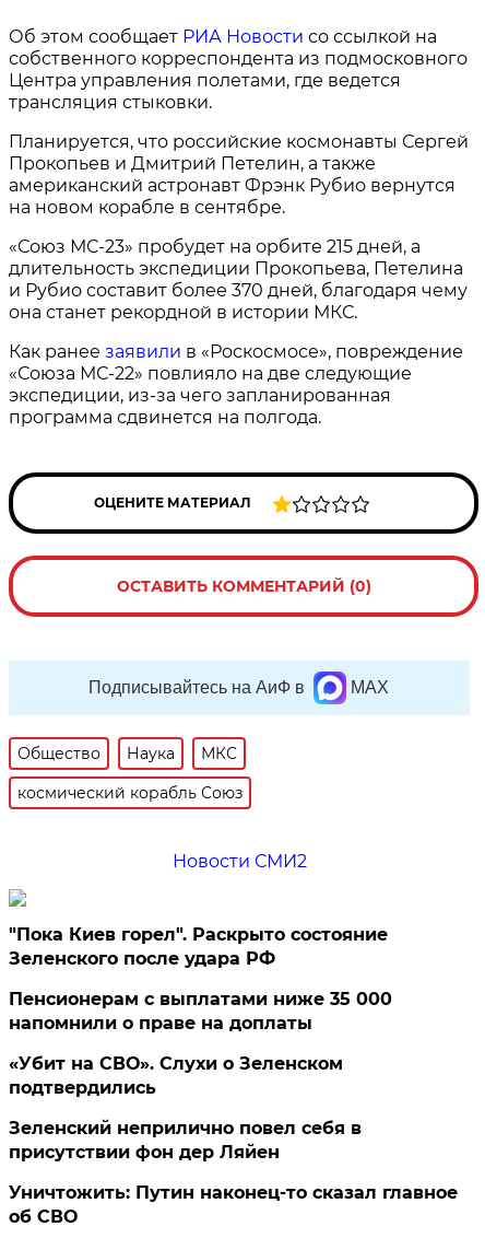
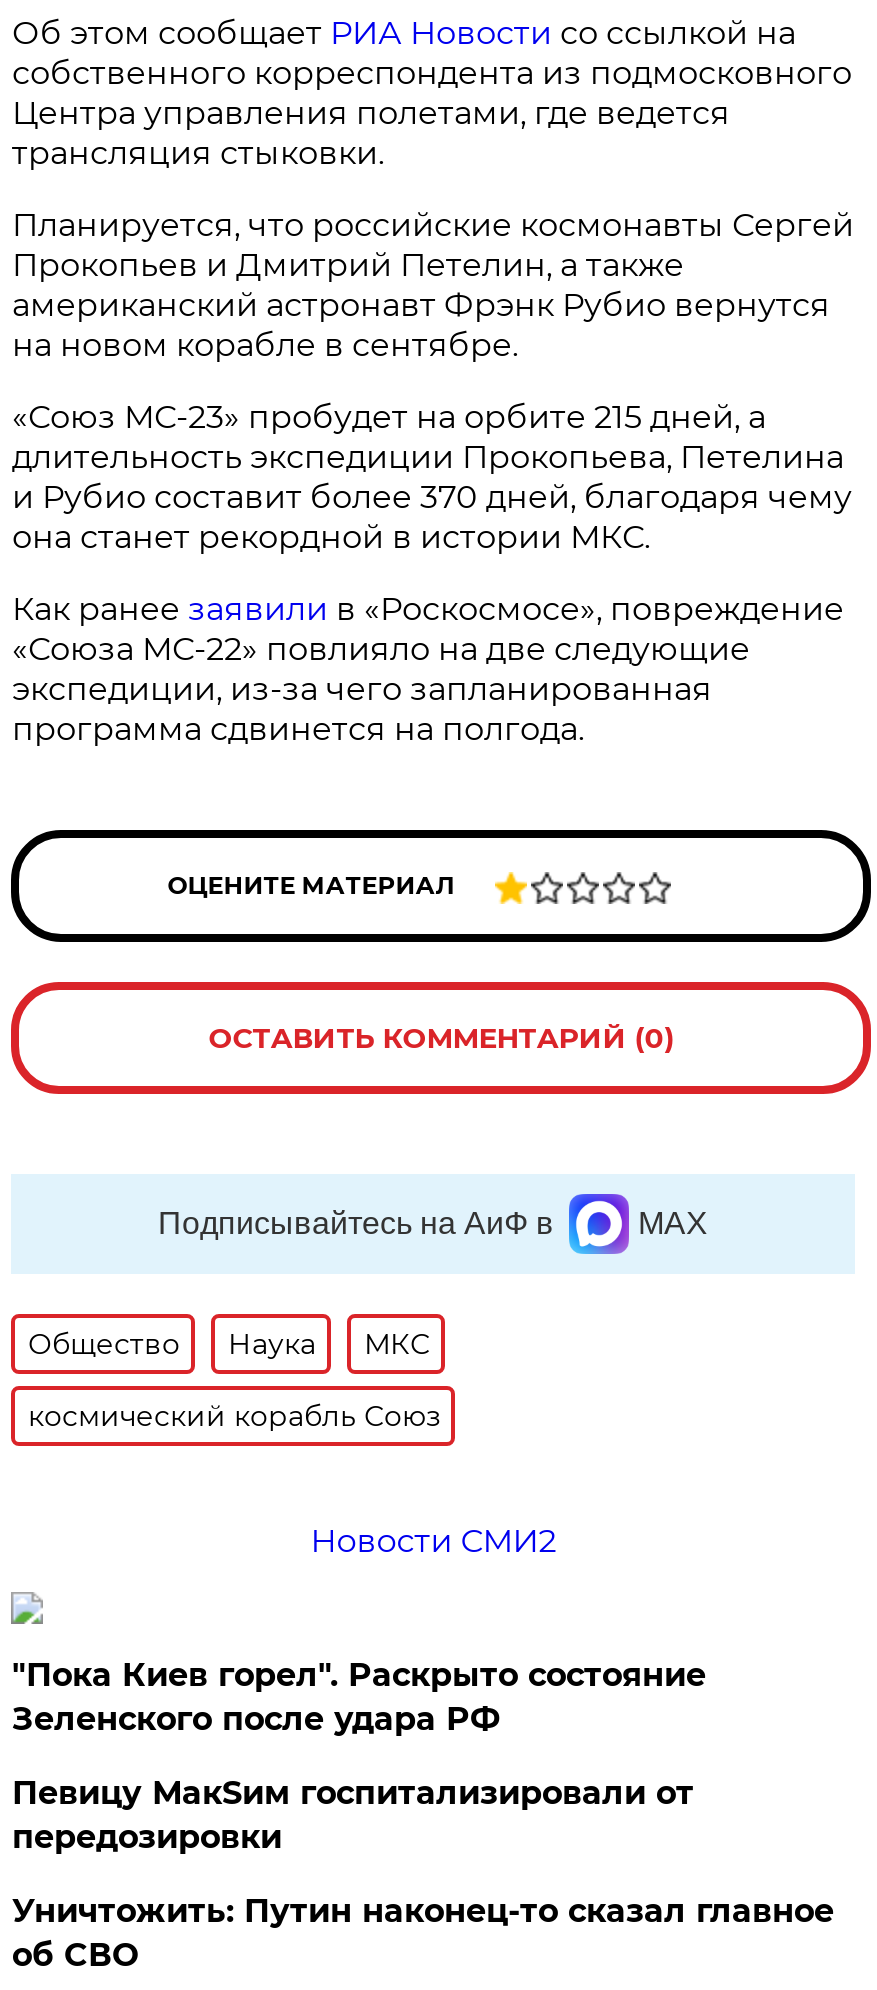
[9,989,393,1163] Пенсионерам с выплатами ниже 35 000 | напомнили о праве на доплаты | «Убит на СВО». Слухи о Зеленском | подтвердились | Зеленский неприлично повел cебя в | присутствии фон дер Ляйен -> [12,1774,694,1856] Певицу МакSим госпитализировали от | передозировки

